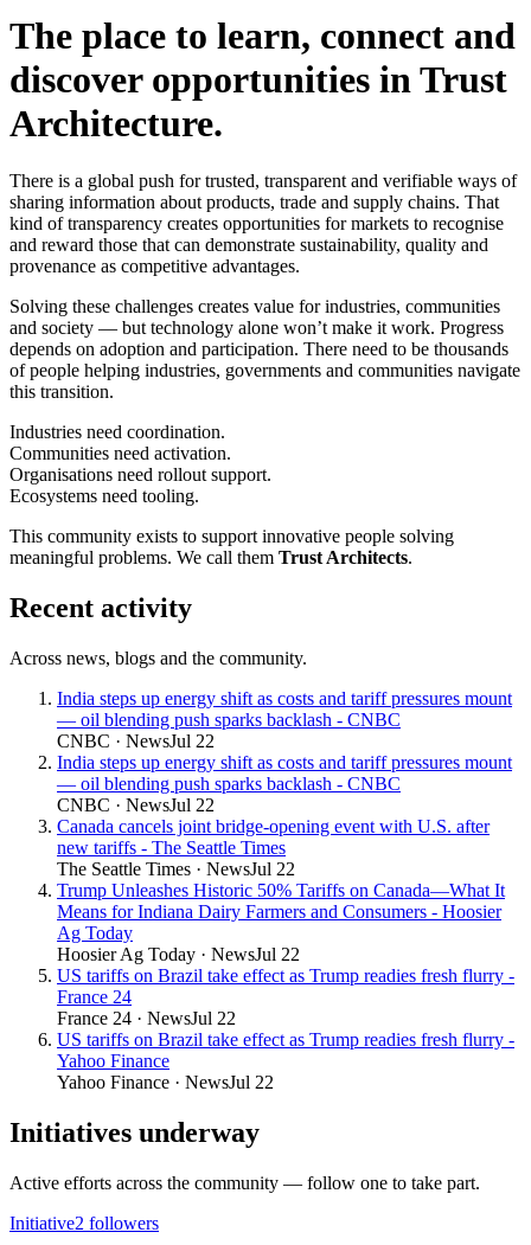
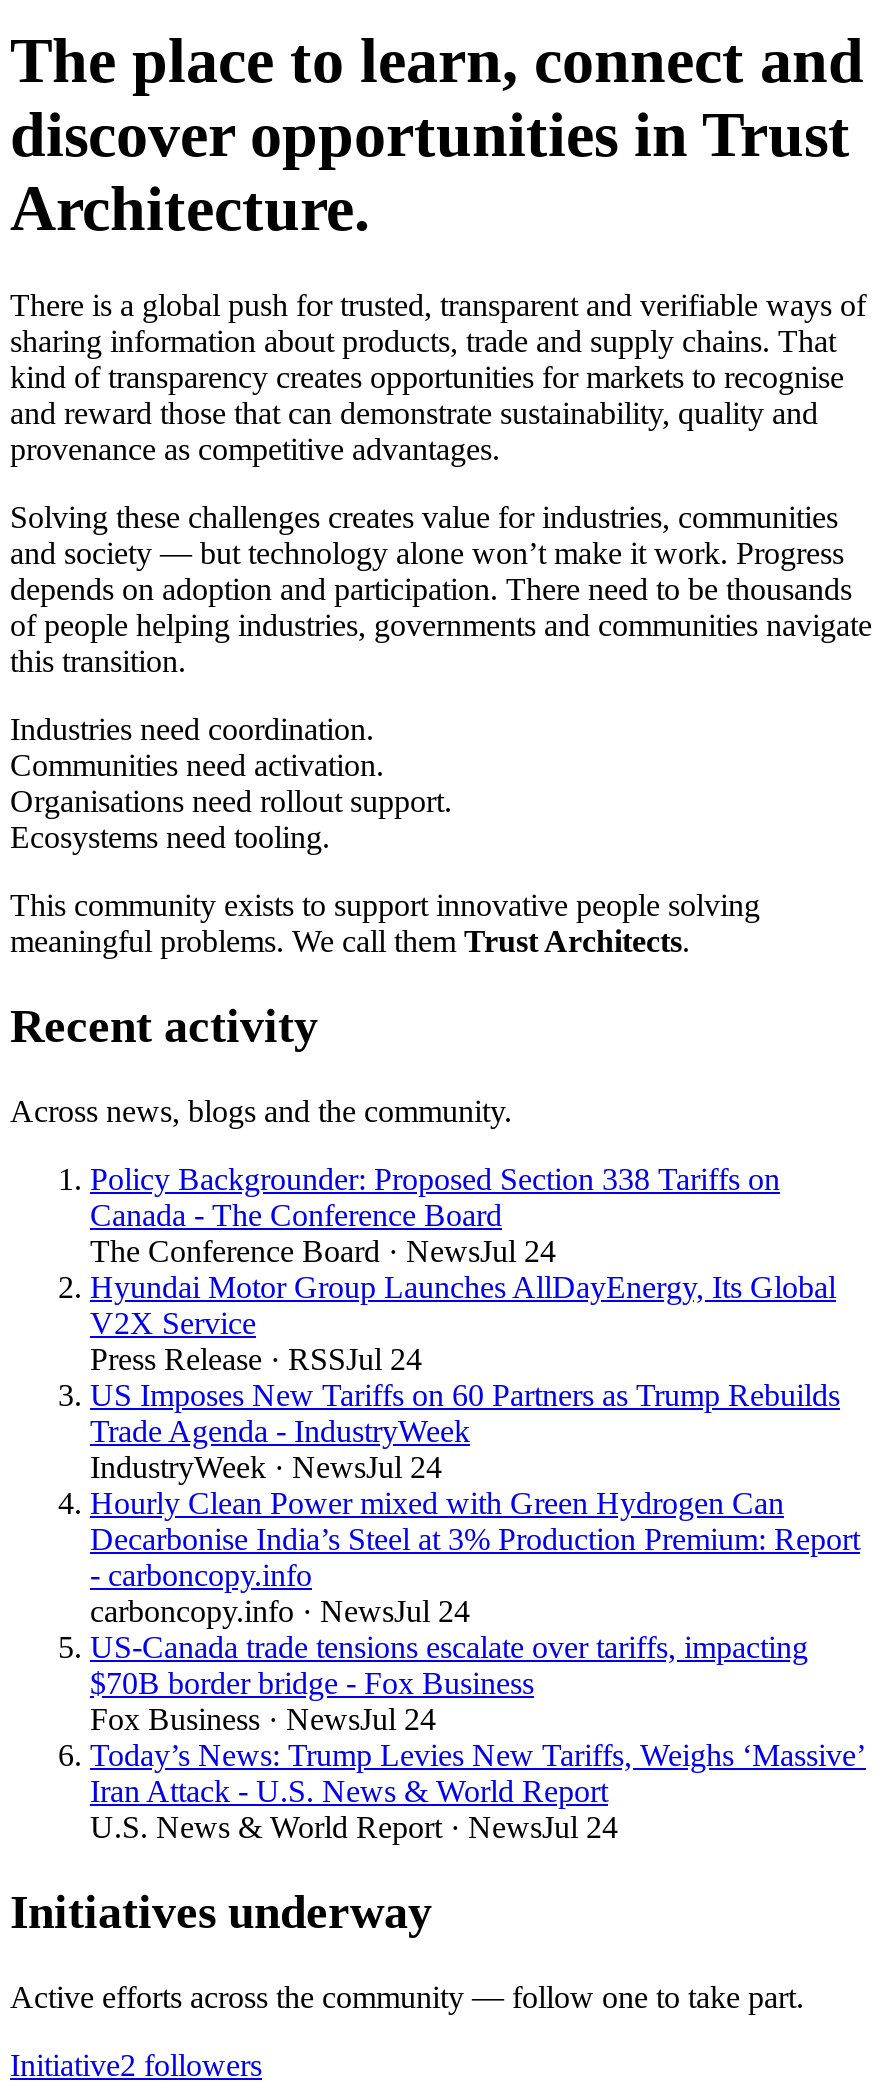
[57,688,514,1092] India steps up energy shift as costs and tariff pressures mount | — oil blending push sparks backlash - CNBC | CNBC · NewsJul 22 | India steps up energy shift as costs and tariff pressures mount | — oil blending push sparks backlash - CNBC | CNBC · NewsJul 22 | Canada cancels joint bridge-opening event with U.S. after | new tariffs - The Seattle Times | The Seattle Times · NewsJul 22 | Trump Unleashes Historic 50% Tariffs on Canada—What It | Means for Indiana Dairy Farmers and Consumers - Hoosier | Ag Today | Hoosier Ag Today · NewsJul 22 | US tariffs on Brazil take effect as Trump readies fresh flurry - | France 24 | France 24 · NewsJul 22 | US tariffs on Brazil take effect as Trump readies fresh flurry - | Yahoo Finance | Yahoo Finance · NewsJul 22 -> [90,1162,866,1844] Policy Backgrounder: Proposed Section 338 Tariffs on | Canada - The Conference Board | The Conference Board · NewsJul 24 | Hyundai Motor Group Launches AllDayEnergy, Its Global | V2X Service | Press Release · RSSJul 24 | US Imposes New Tariffs on 60 Partners as Trump Rebuilds | Trade Agenda - IndustryWeek | IndustryWeek · NewsJul 24 | Hourly Clean Power mixed with Green Hydrogen Can | Decarbonise India’s Steel at 3% Production Premium: Report | - carboncopy.info | carboncopy.info · NewsJul 24 | US-Canada trade tensions escalate over tariffs, impacting | $70B border bridge - Fox Business | Fox Business · NewsJul 24 | Today’s News: Trump Levies New Tariffs, Weighs ‘Massive’ | Iran Attack - U.S. News & World Report | U.S. News & World Report · NewsJul 24

